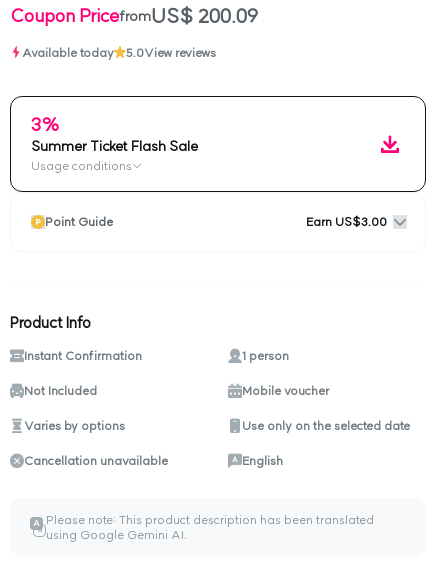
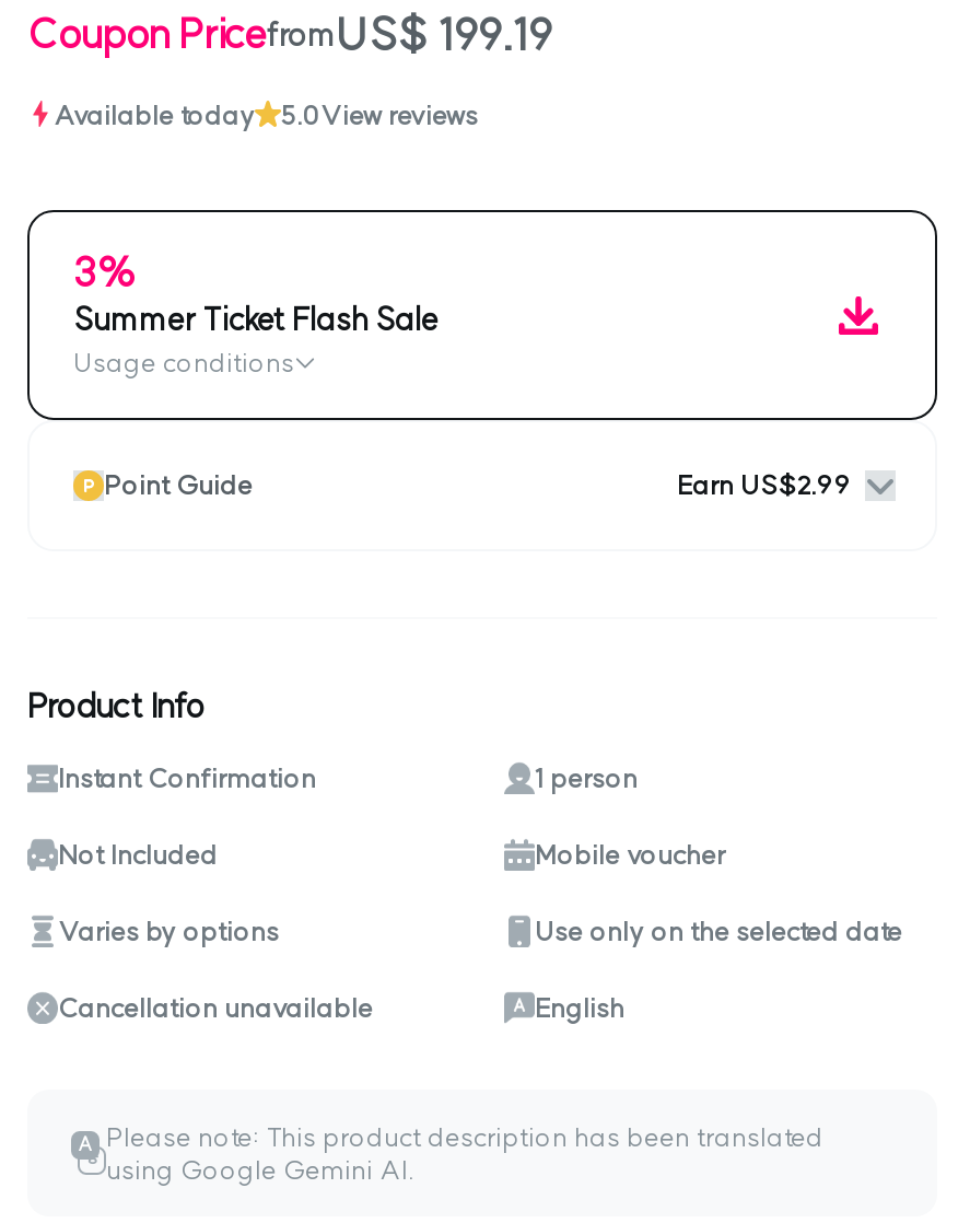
[10,3,258,28] Coupon Price from US$ 200.09 -> [27,7,552,61] Coupon Price from US$ 199.19
[306,214,387,229] Earn US$3.00 -> [677,468,852,501] Earn US$2.99

